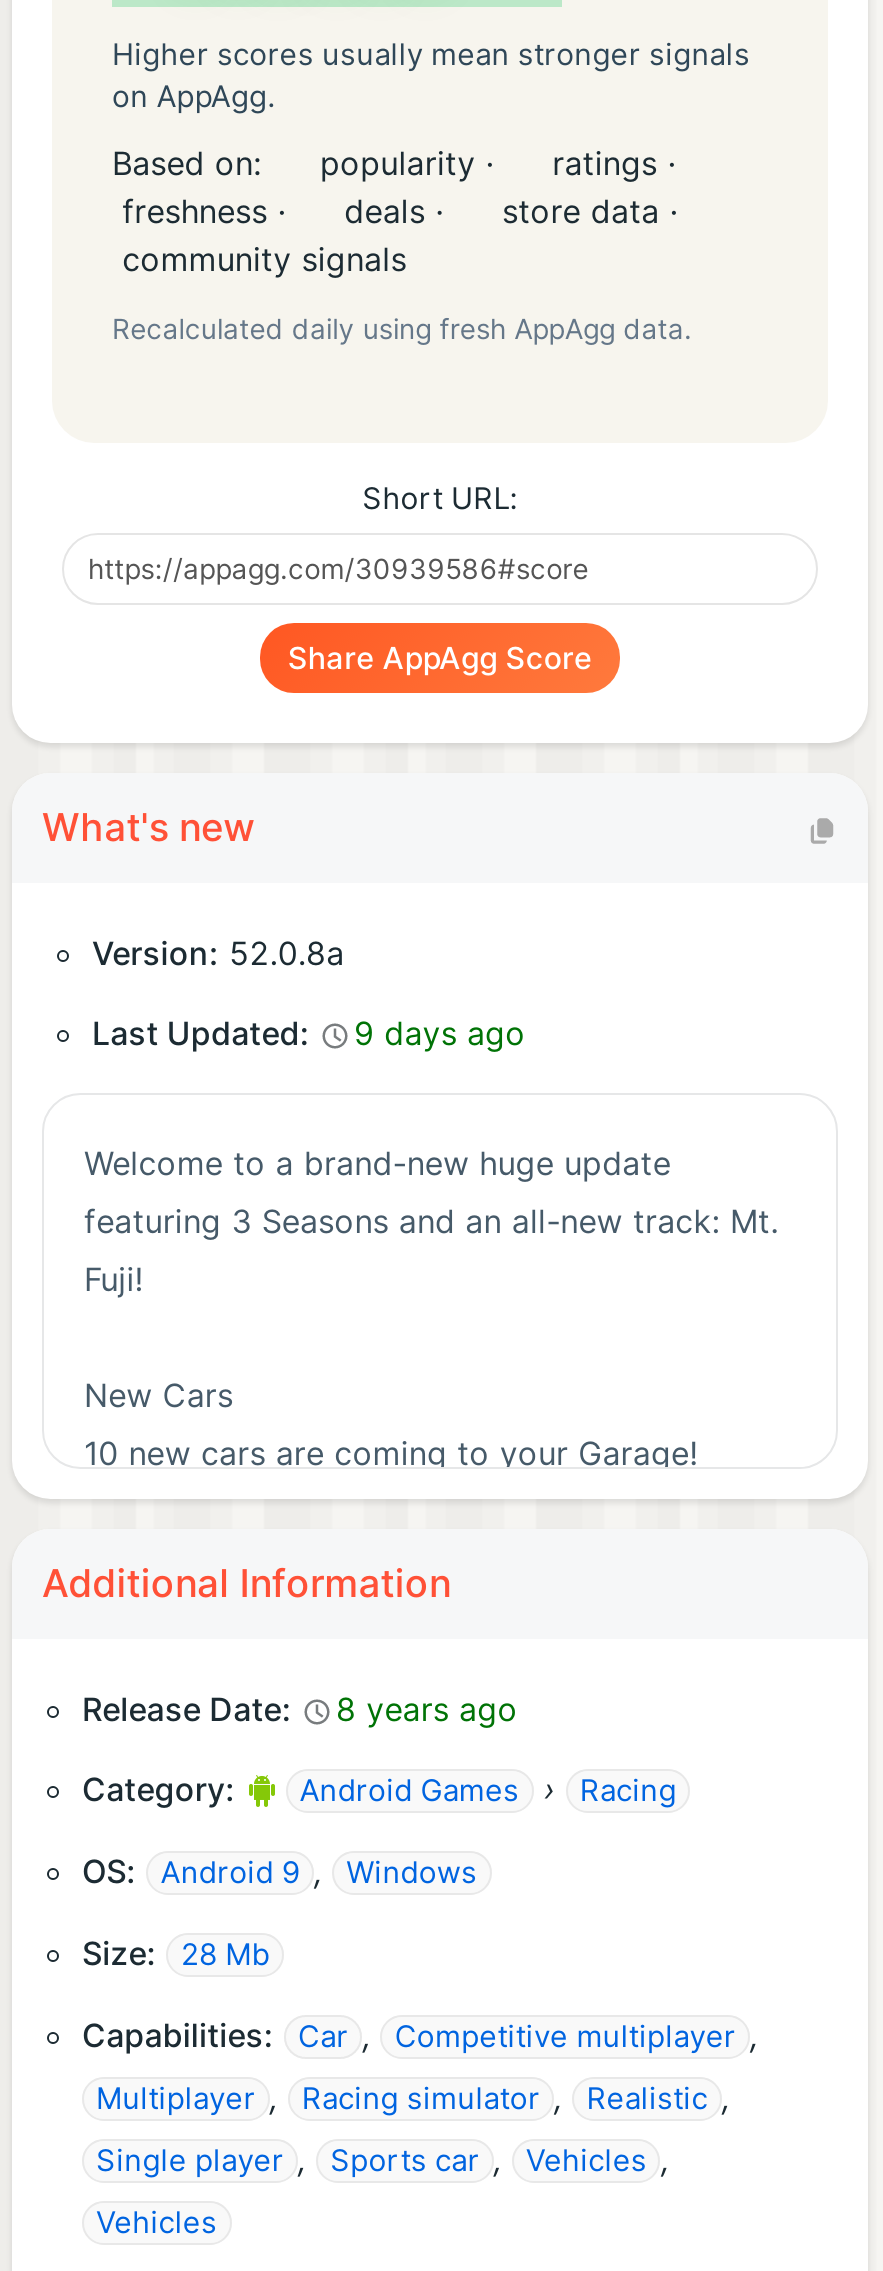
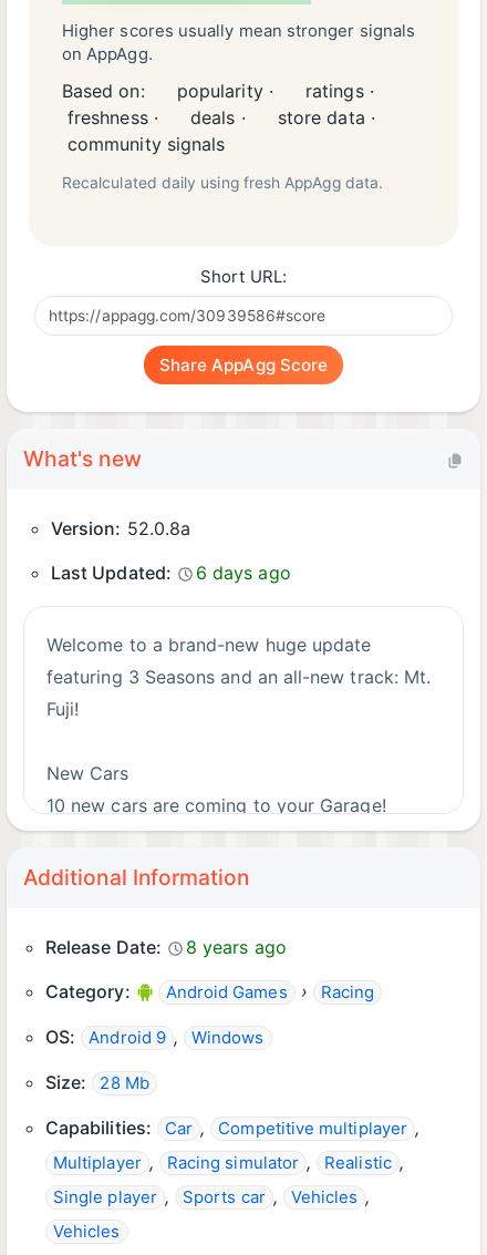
[110,1013,525,1053] Last Updated: 9 days ago -> [61,562,291,584] Last Updated: 6 days ago

